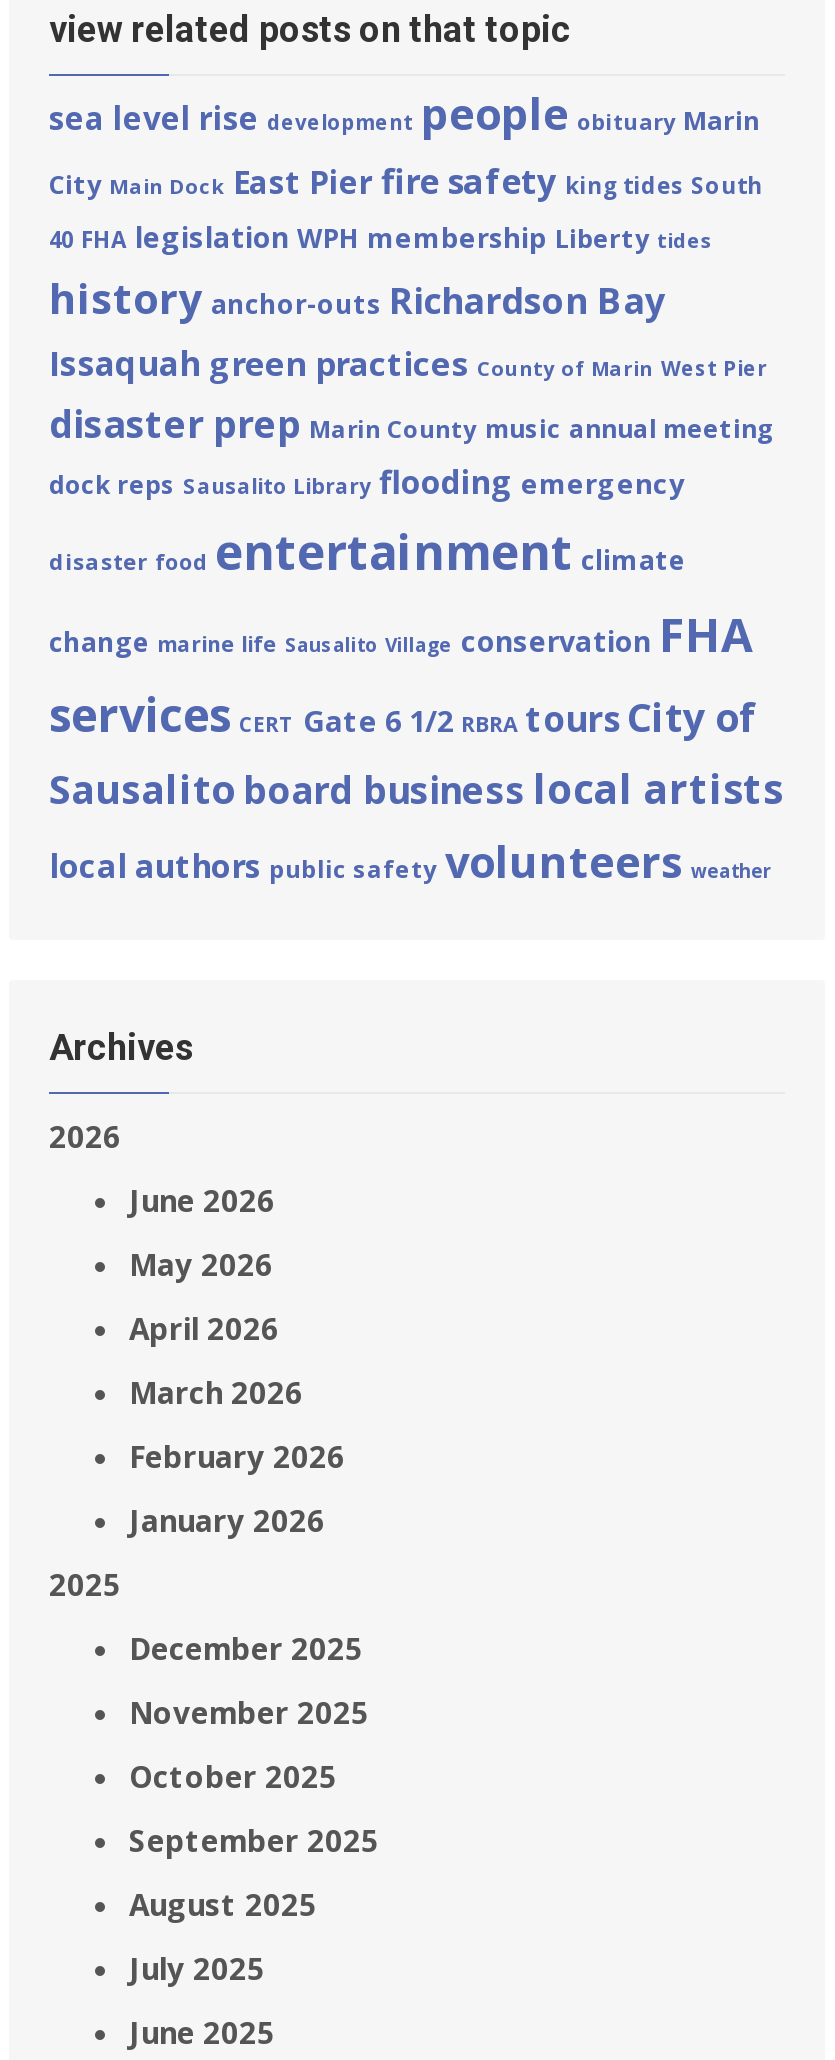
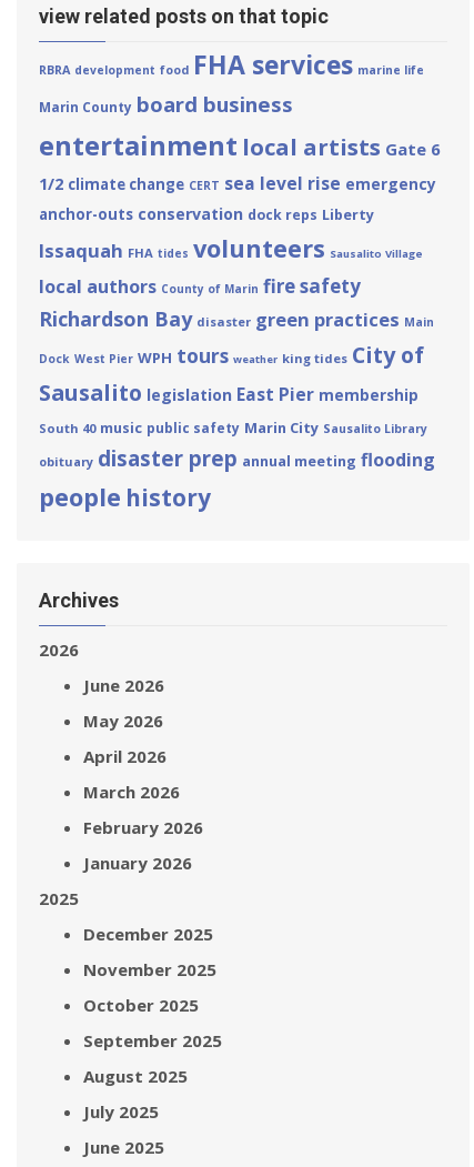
[49,84,783,890] sea level rise development people obituary Marin | City Main Dock East Pier fire safety king tides South | 40 FHA legislation WPH membership Liberty tides | history anchor-outs Richardson Bay | Issaquah green practices County of Marin West Pier | disaster prep Marin County music annual meeting | dock reps Sausalito Library flooding emergency | disaster food entertainment climate | change marine life Sausalito Village conservation FHA | services CERT Gate 6 1/2 RBRA tours City of | Sausalito board business local artists | local authors public safety volunteers weather -> [39,46,440,513] RBRA development food FHA services marine life | Marin County board business | entertainment local artists Gate 6 | 1/2 climate change CERT sea level rise emergency | anchor-outs conservation dock reps Liberty | Issaquah FHA tides volunteers Sausalito Village | local authors County of Marin fire safety | Richardson Bay disaster green practices Main | Dock West Pier WPH tours weather king tides City of | Sausalito legislation East Pier membership | South 40 music public safety Marin City Sausalito Library | obituary disaster prep annual meeting flooding | people history

